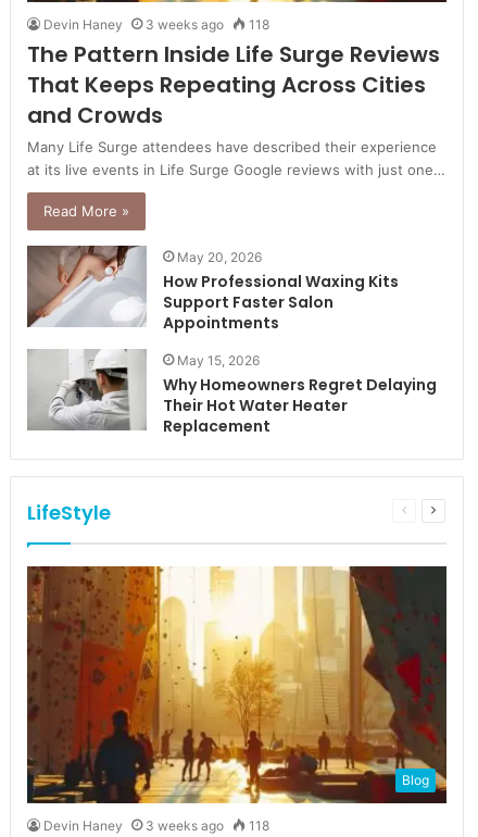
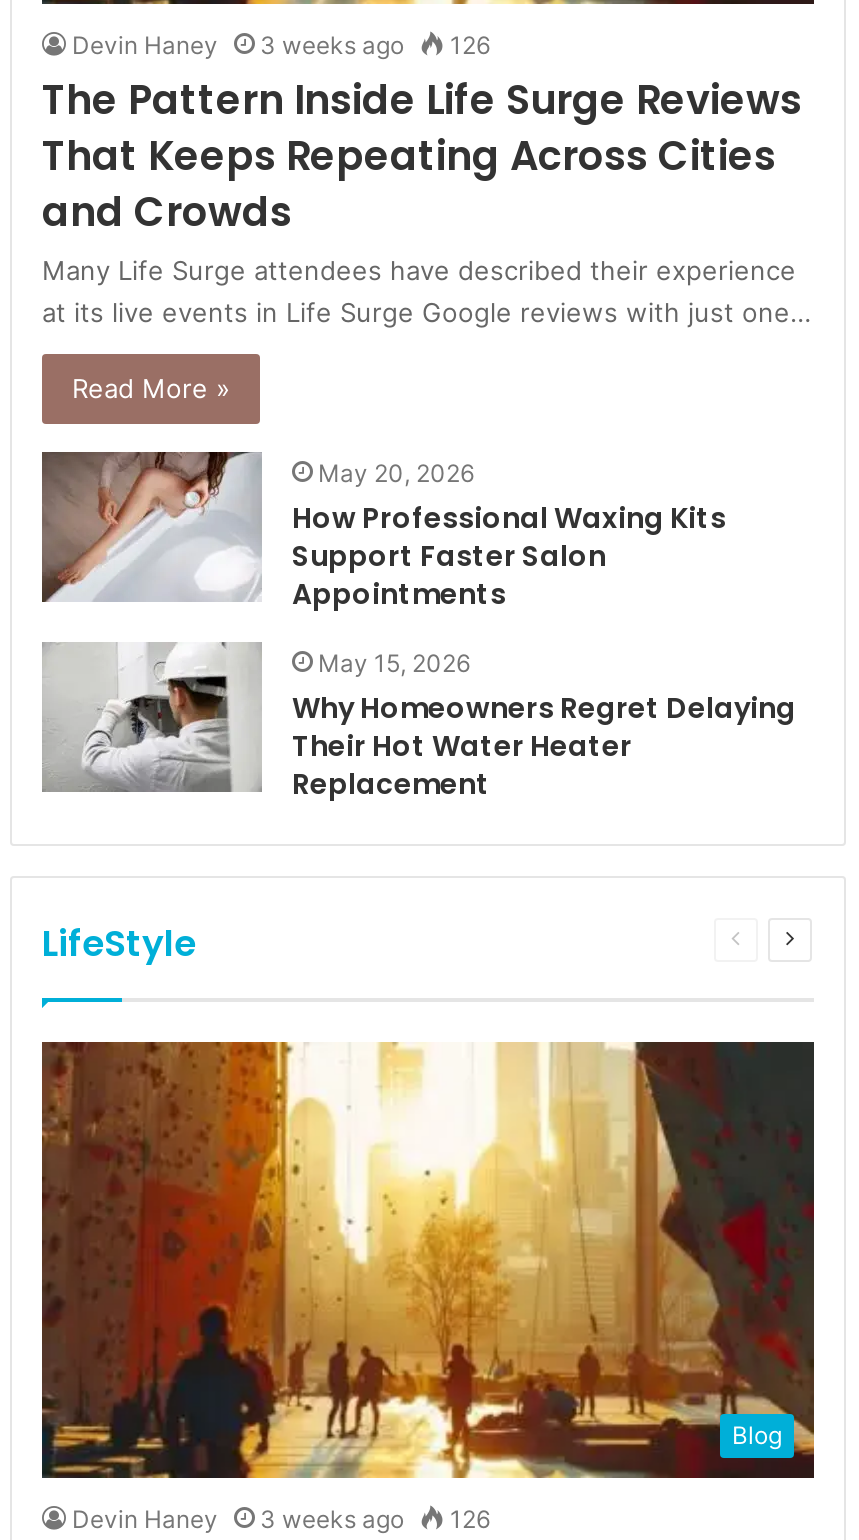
[43,16,269,33] Devin Haney 3 weeks ago 118 -> [72,30,490,60] Devin Haney 3 weeks ago 126
[43,817,269,834] Devin Haney 3 weeks ago 118 -> [72,1504,490,1534] Devin Haney 3 weeks ago 126

